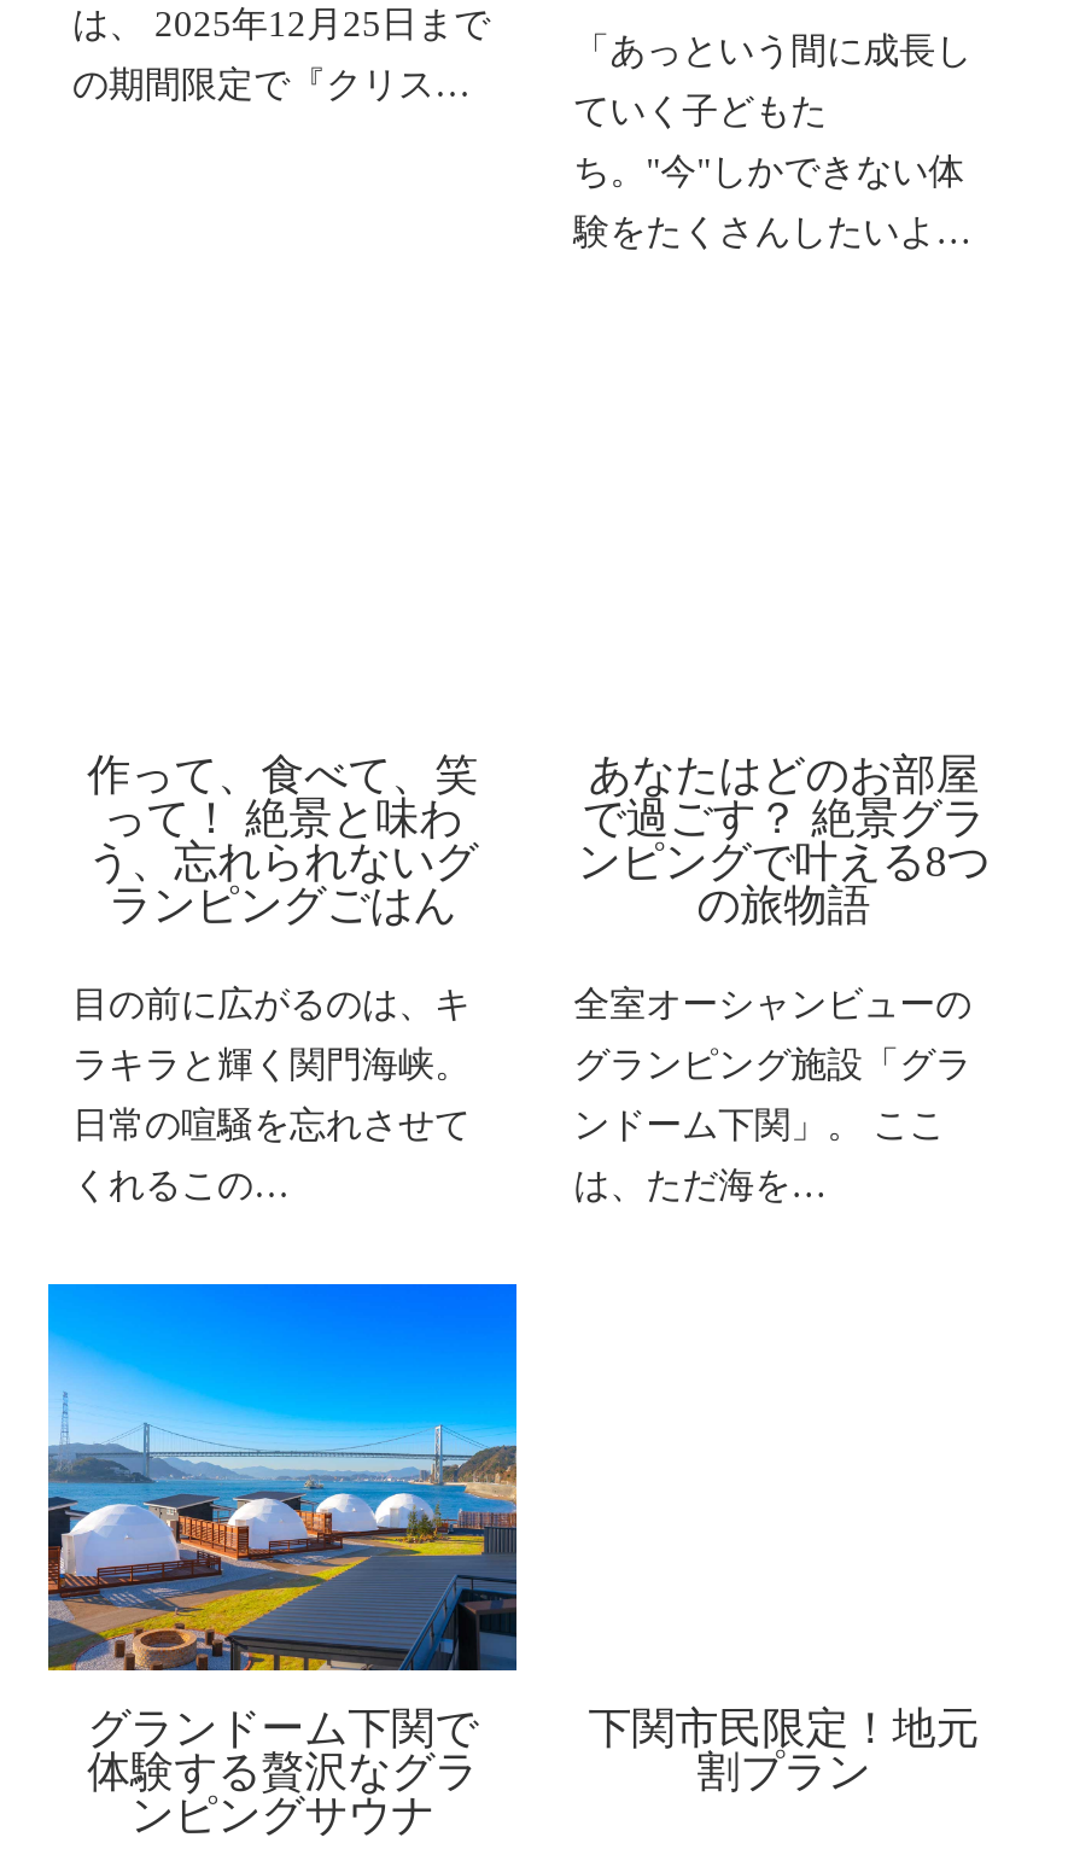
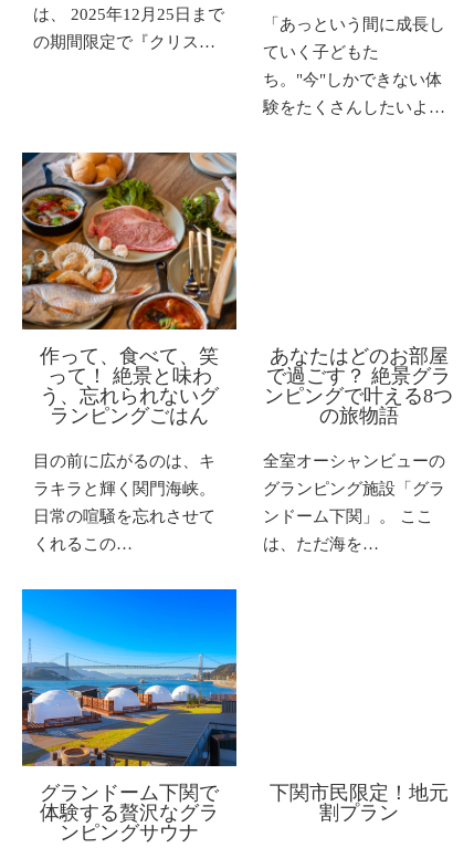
none -> [21,151,238,331] [image]

